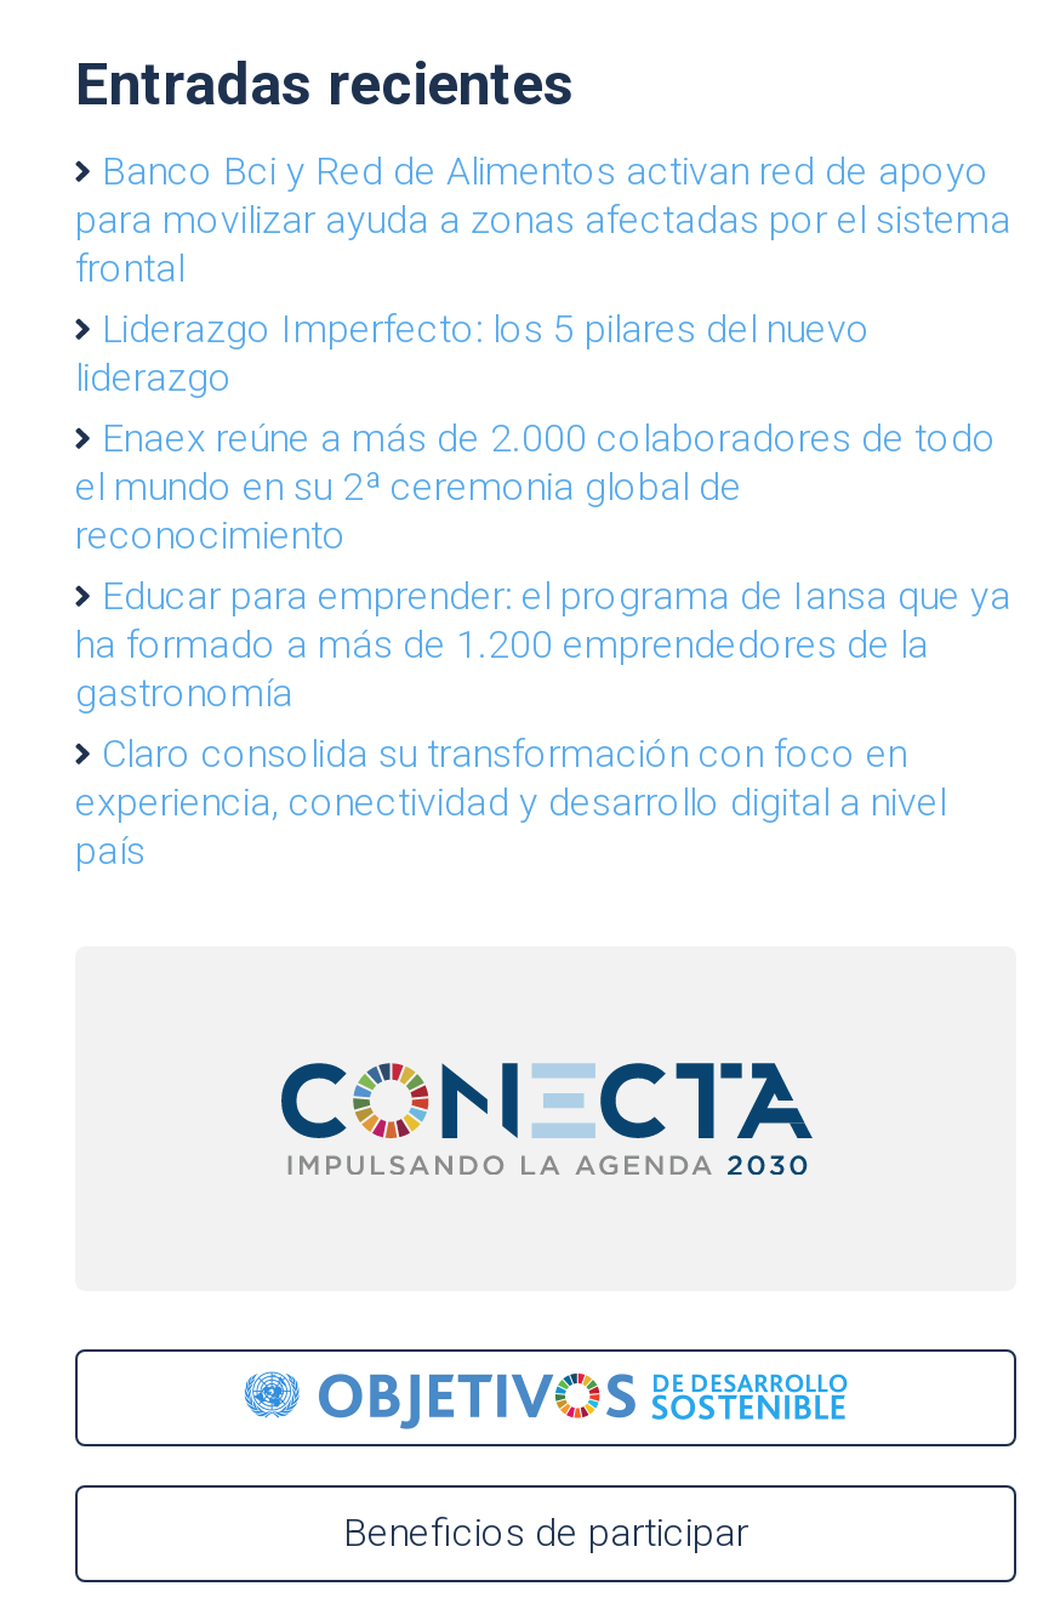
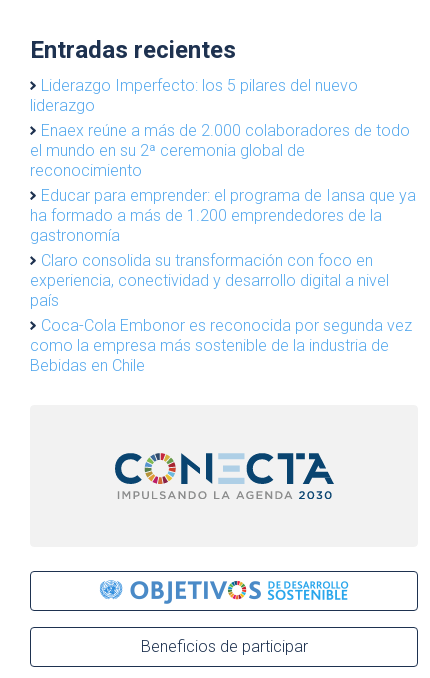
[75,147,1011,290] Banco Bci y Red de Alimentos activan red de apoyo | para movilizar ayuda a zonas afectadas por el sistema | frontal -> none
moved [75,305,1011,872] -> [30,75,416,309]: Liderazgo Imperfecto: los 5 pilares del nuevo | liderazgo | Enaex reúne a más de 2.000 colaboradores de todo | ... | experiencia, conectividad y desarrollo digital a nivel | país
none -> [30,315,412,374] Coca-Cola Embonor es reconocida por segunda vez | como la empresa más sostenible de la industria de | Bebidas en Chile

